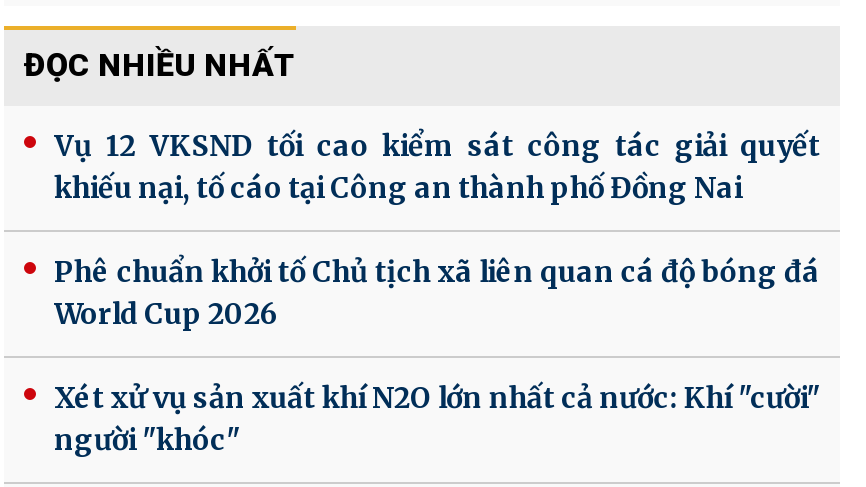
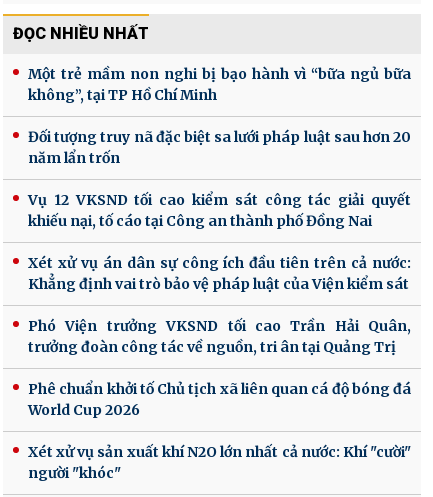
none -> [28,65,411,167] Một trẻ mầm non nghi bị bạo hành vì “bữa ngủ bữa | không”, tại TP Hồ Chí Minh | Đối tượng truy nã đặc biệt sa lưới pháp luật sau hơn 20 | năm lẩn trốn
none -> [28,254,411,356] Xét xử vụ án dân sự công ích đầu tiên trên cả nước: | Khẳng định vai trò bảo vệ pháp luật của Viện kiểm sát | Phó Viện trưởng VKSND tối cao Trần Hải Quân, | trưởng đoàn công tác về nguồn, tri ân tại Quảng Trị

